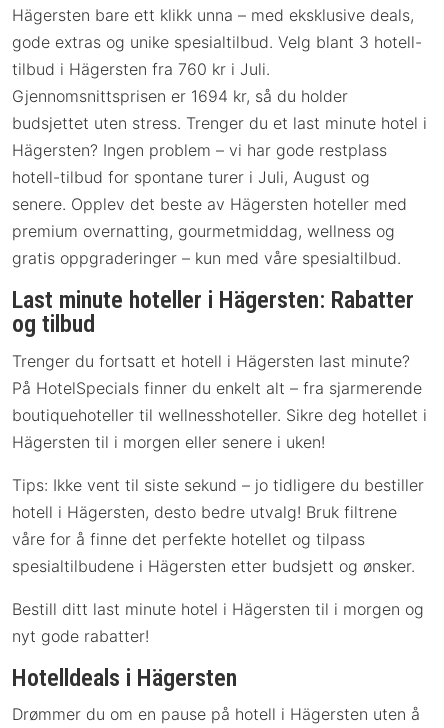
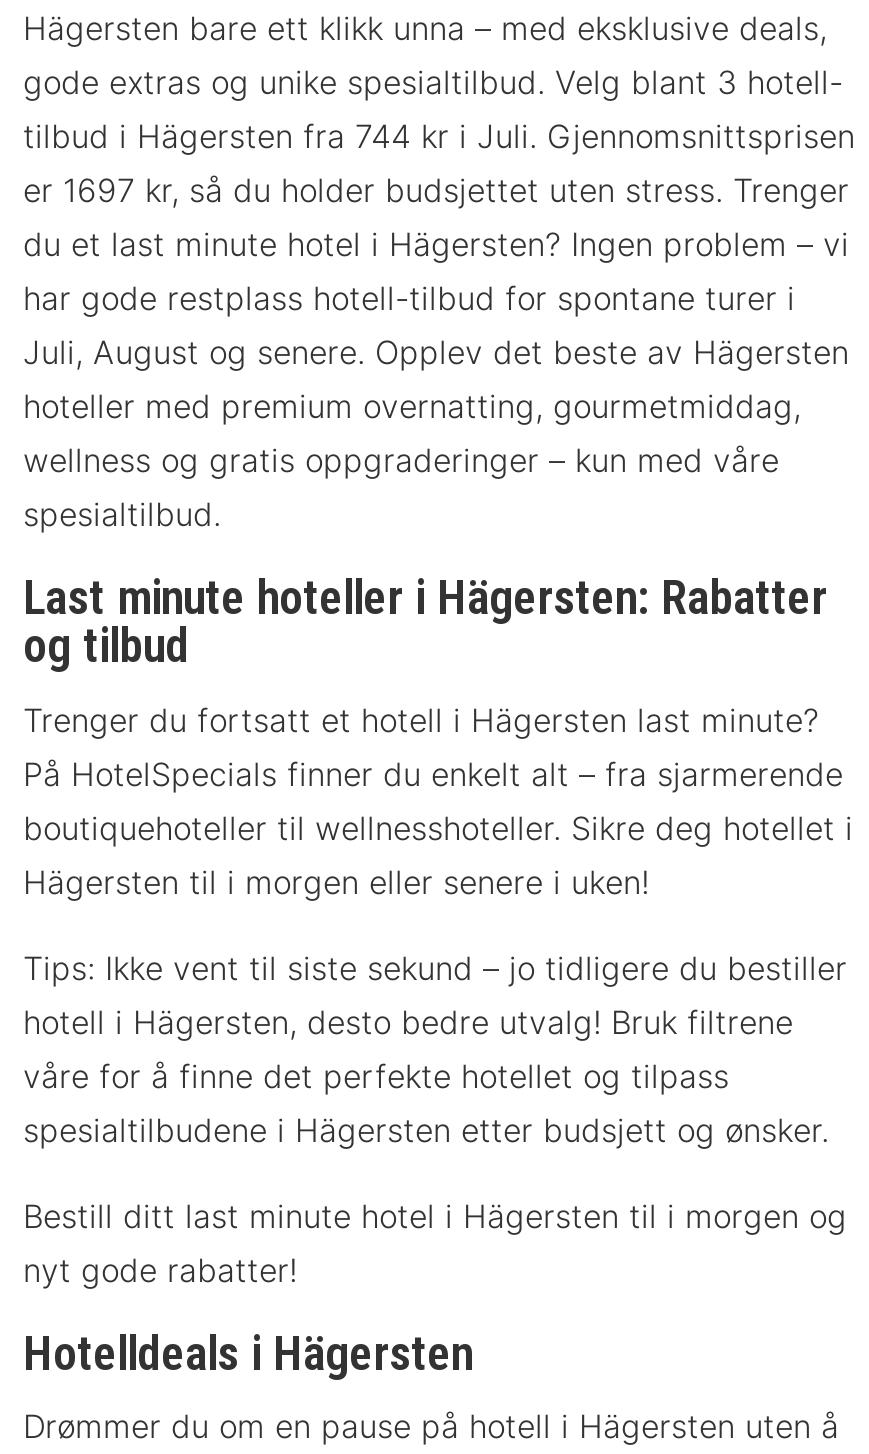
[12,59,427,268] tilbud i Hägersten fra 760 kr i Juli. | Gjennomsnittsprisen er 1694 kr, så du holder | budsjettet uten stress. Trenger du et last minute hotel i | Hägersten? Ingen problem – vi har gode restplass | hotell-tilbud for spontane turer i Juli, August og | senere. Opplev det beste av Hägersten hoteller med | premium overnatting, gourmetmiddag, wellness og | gratis oppgraderinger – kun med våre spesialtilbud. -> [23,117,855,535] tilbud i Hägersten fra 744 kr i Juli. Gjennomsnittsprisen | er 1697 kr, så du holder budsjettet uten stress. Trenger | du et last minute hotel i Hägersten? Ingen problem – vi | har gode restplass hotell-tilbud for spontane turer i | Juli, August og senere. Opplev det beste av Hägersten | hoteller med premium overnatting, gourmetmiddag, | wellness og gratis oppgraderinger – kun med våre | spesialtilbud.

